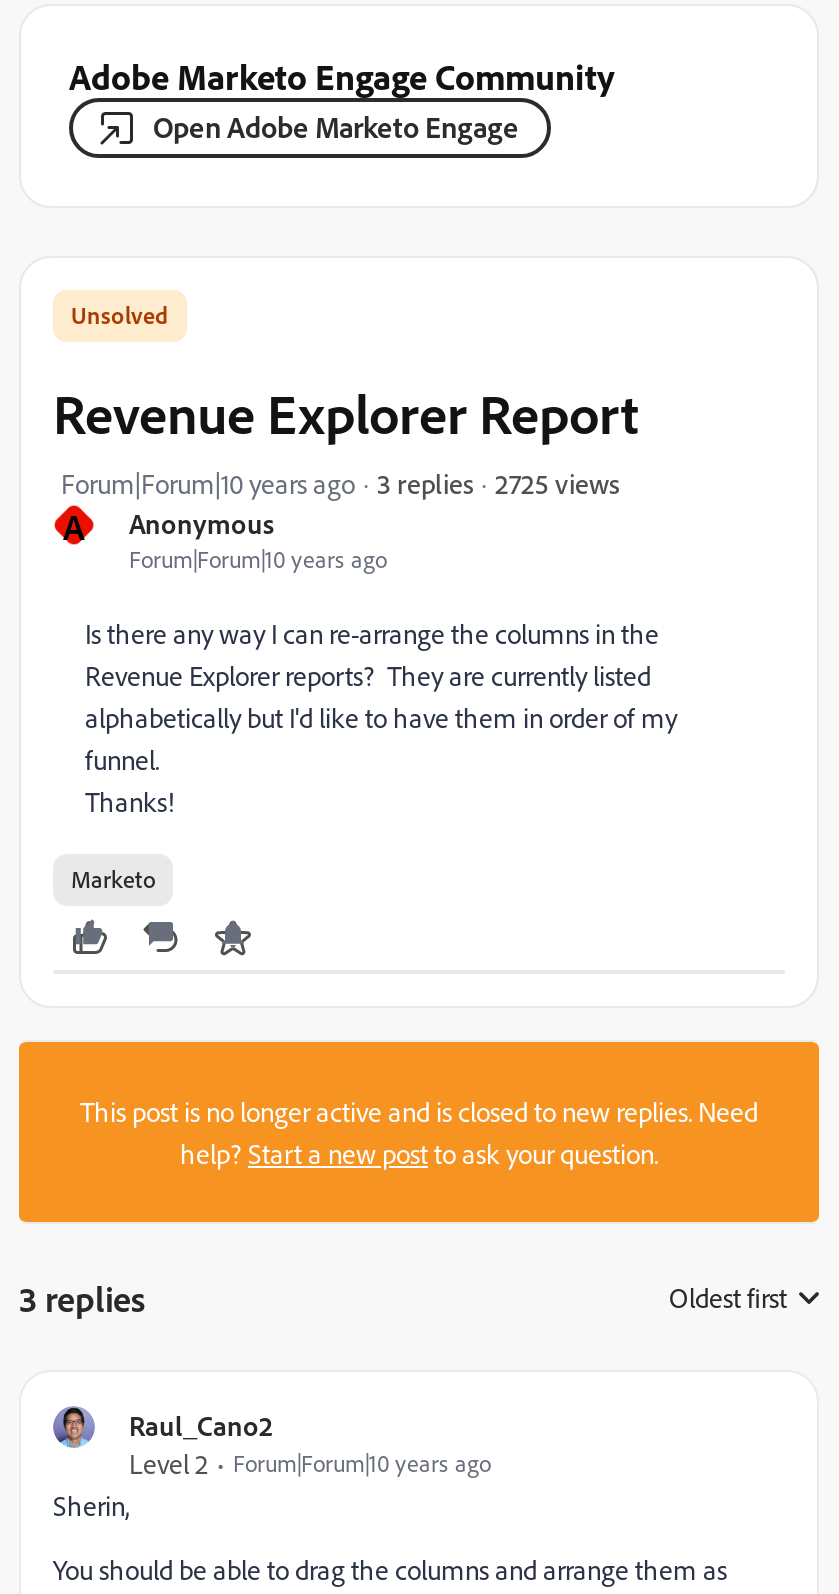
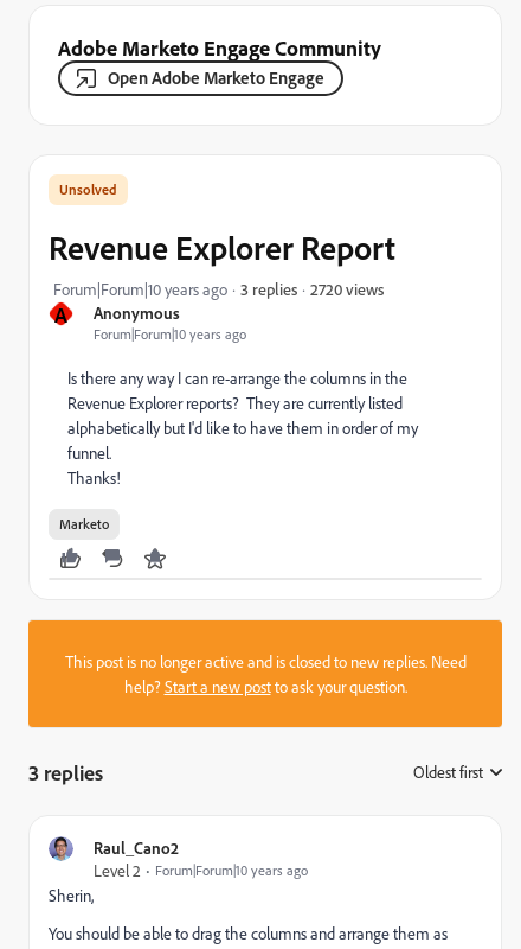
[495,465,619,499] 2725 views -> [310,278,384,298] 2720 views

